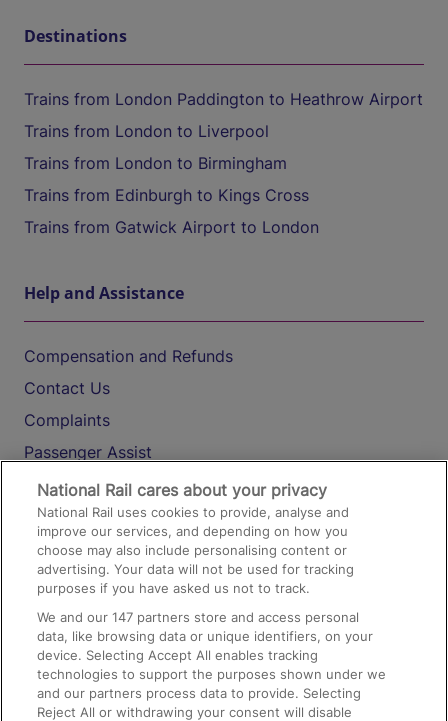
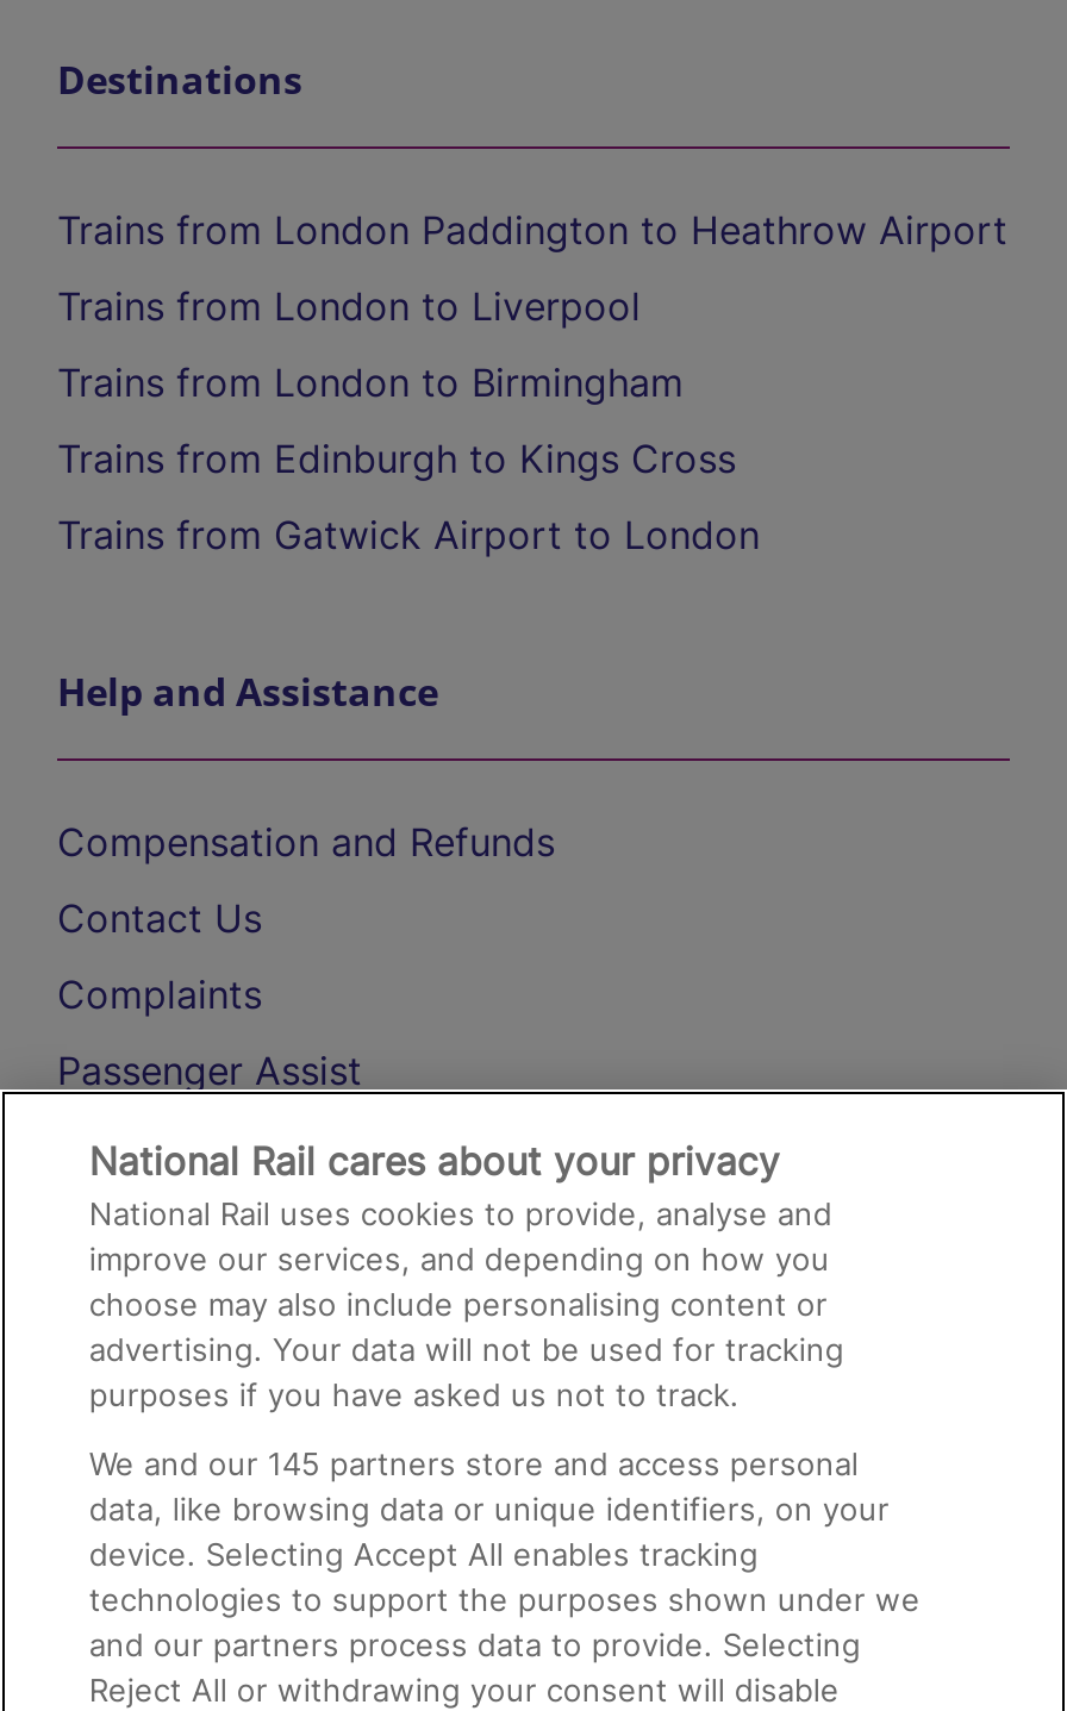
[37,609,359,625] We and our 147 partners store and access personal -> [89,1444,858,1482] We and our 145 partners store and access personal

